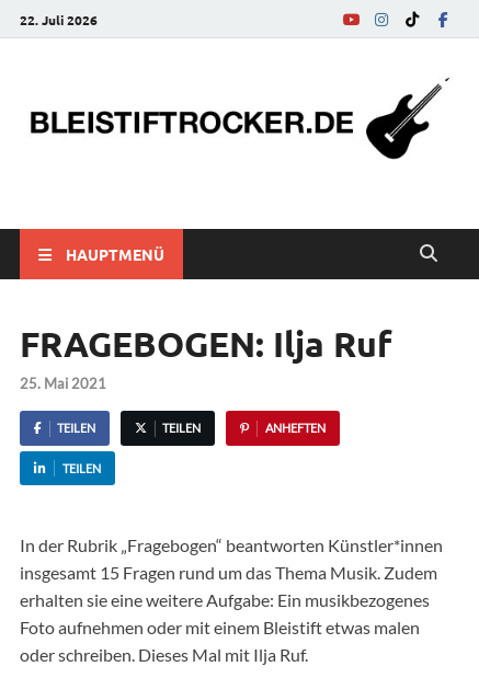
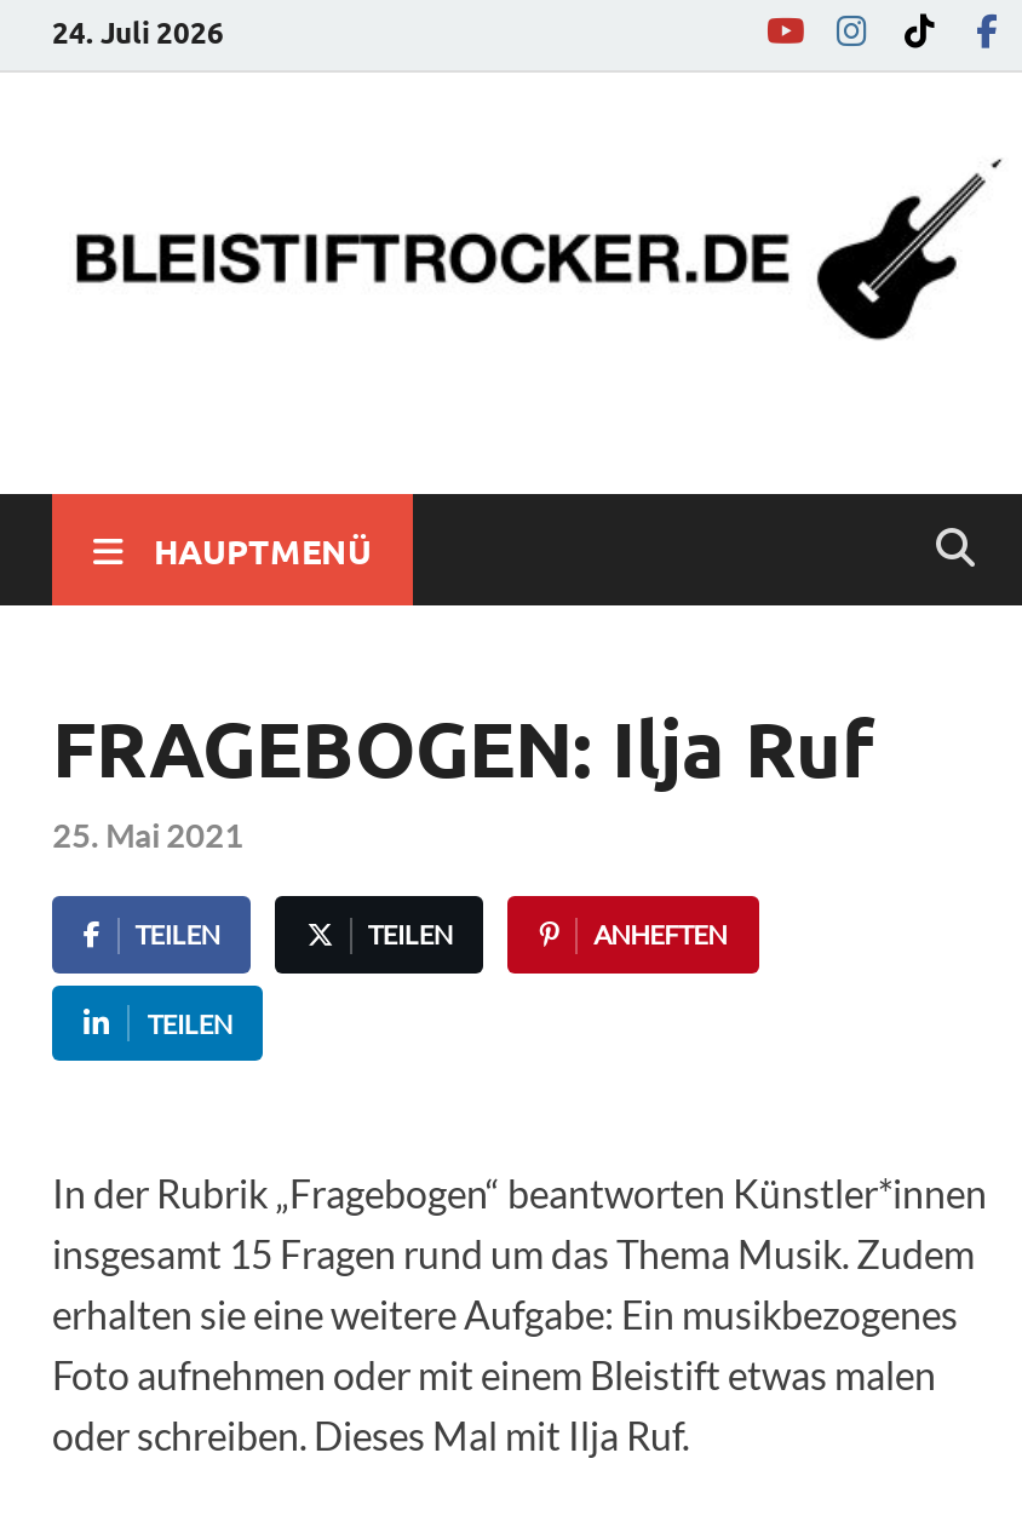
[20,10,98,28] 22. Juli 2026 -> [52,11,224,50] 24. Juli 2026

